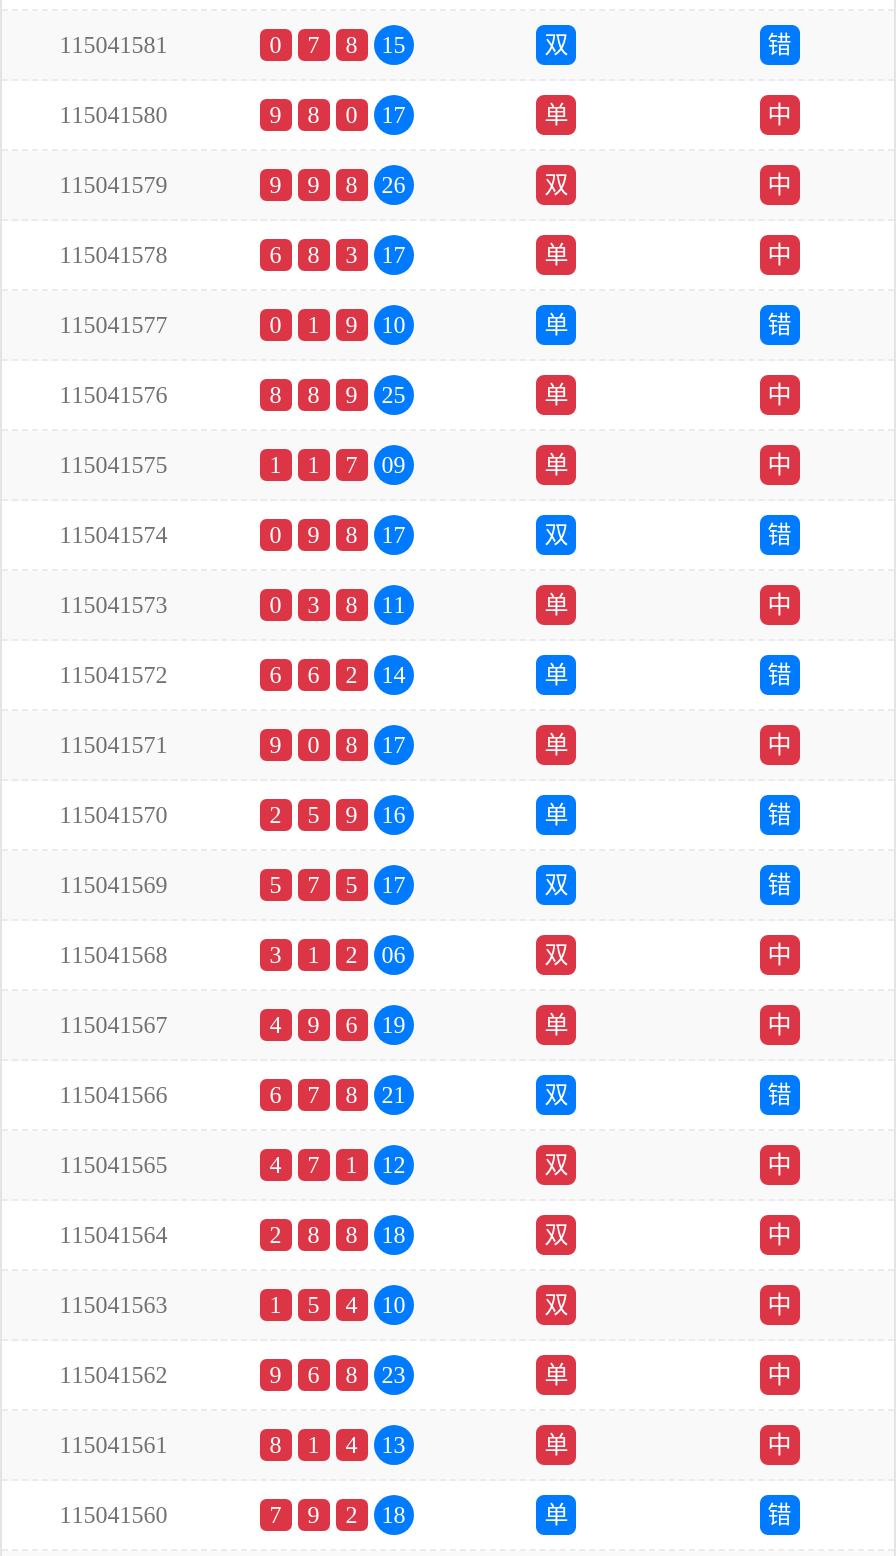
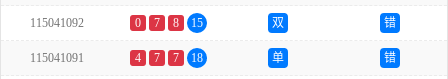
[60,31,168,59] 115041581 -> [30,16,84,30] 115041092
[60,101,792,1179] 115041580 | 9 | 8 | 0 | 17 | 单 | 中 | 115041579 | 9 | 9 | 8 | 26 | 双 | 中 | 115041578 | 6 | 8 | 3 | 17 | 单 | 中 | 115041577 | 0 | 1 | 9 | 10 | 单 | 错 | 115041576 | 8 | 8 | 9 | 25 | 单 | 中 | 115041575 | 1 | 1 | 7 | 09 | 单 | 中 | 115041574 | 0 | 9 | 8 | 17 | 双 | 错 | 115041573 | 0 | 3 | 8 | 11 | 单 | 中 | 115041572 | 6 | 6 | 2 | 14 | 单 | 错 | 115041571 | 9 | 0 | 8 | 17 | 单 | 中 | 115041570 | 2 | 5 | 9 | 16 | 单 | 错 | 115041569 | 5 | 7 | 5 | 17 | 双 | 错 | 115041568 | 3 | 1 | 2 | 06 | 双 | 中 | 115041567 | 4 | 9 | 6 | 19 | 单 | 中 | 115041566 | 6 | 7 | 8 | 21 | 双 | 错 | 115041565 -> [30,51,84,65] 115041091
[60,1151,792,1529] 1 | 12 | 双 | 中 | 115041564 | 2 | 8 | 8 | 18 | 双 | 中 | 115041563 | 1 | 5 | 4 | 10 | 双 | 中 | 115041562 | 9 | 6 | 8 | 23 | 单 | 中 | 115041561 | 8 | 1 | 4 | 13 | 单 | 中 | 115041560 -> none
[308,1501,358,1529] 9 | 2 -> none

